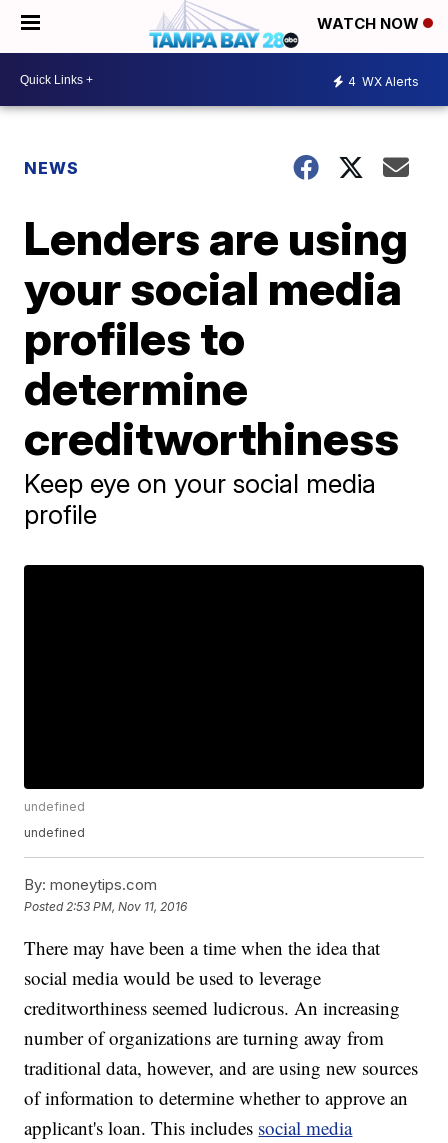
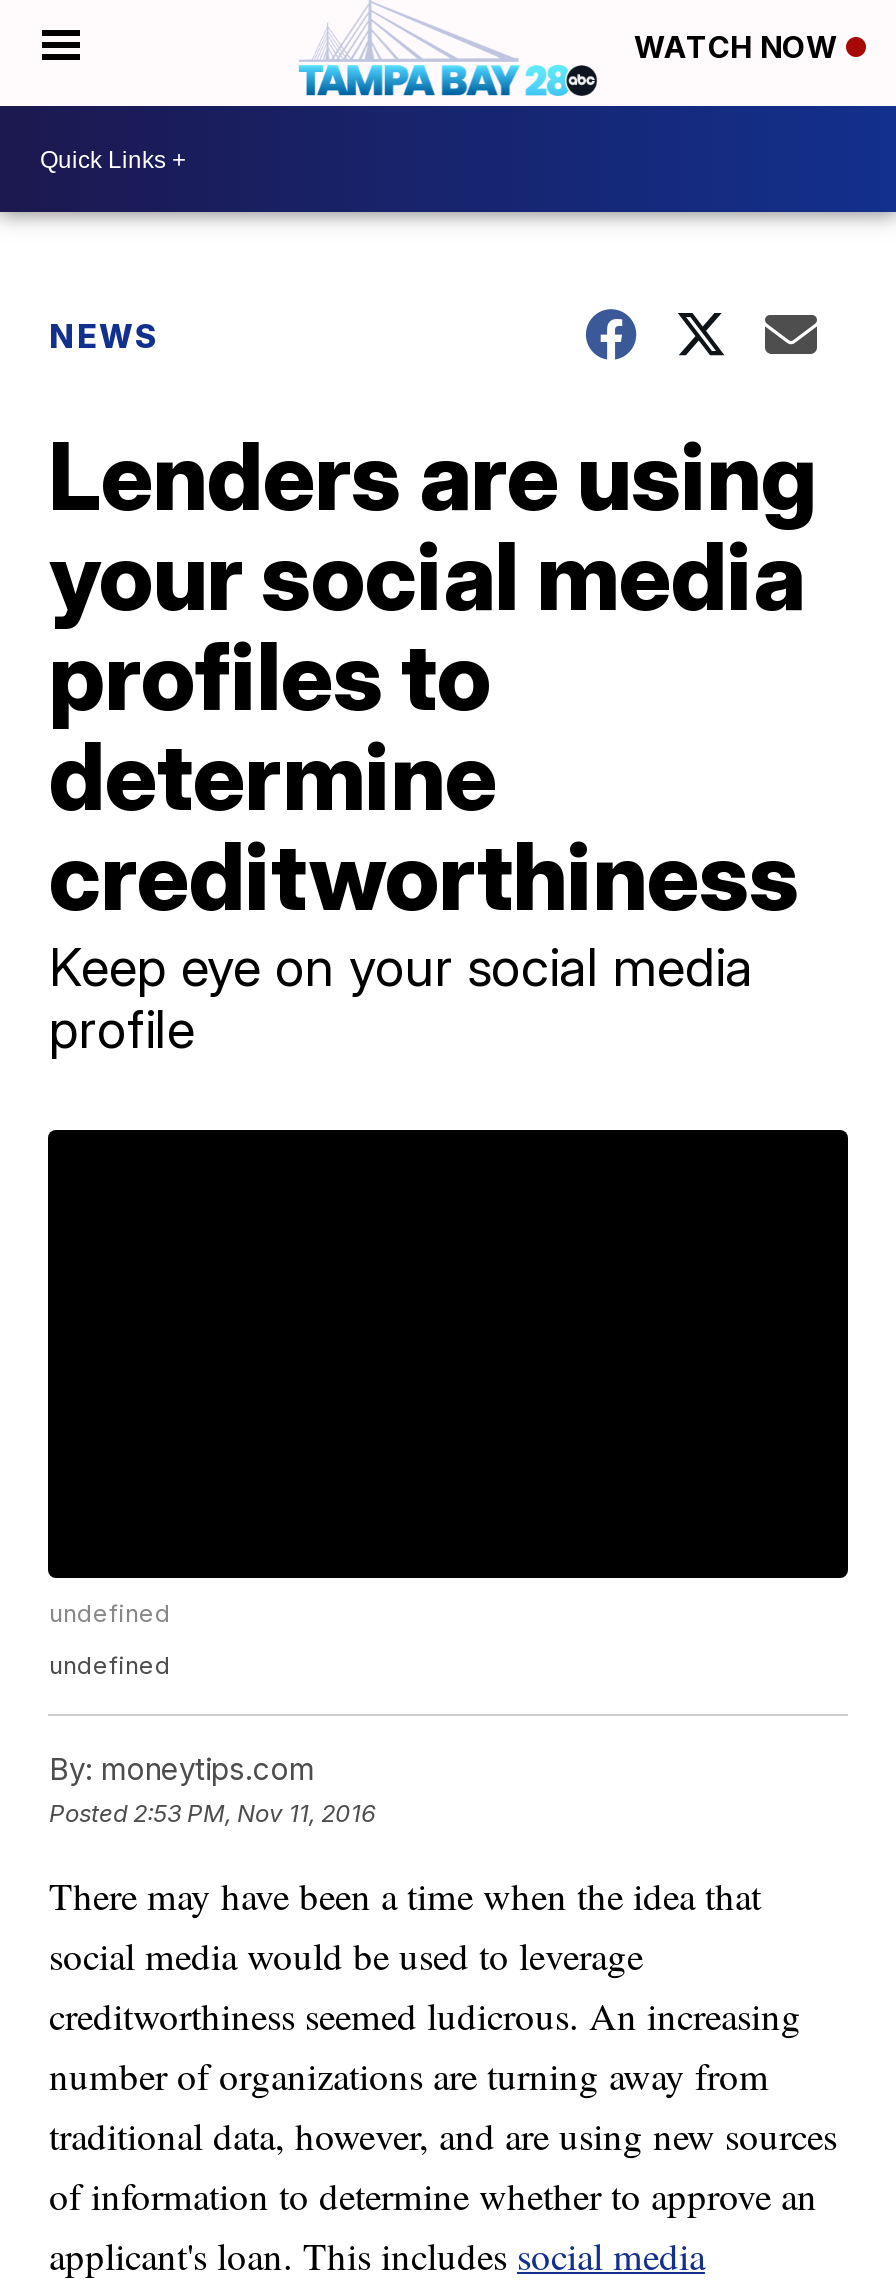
[348,73,419,88] 4 WX Alerts -> none

